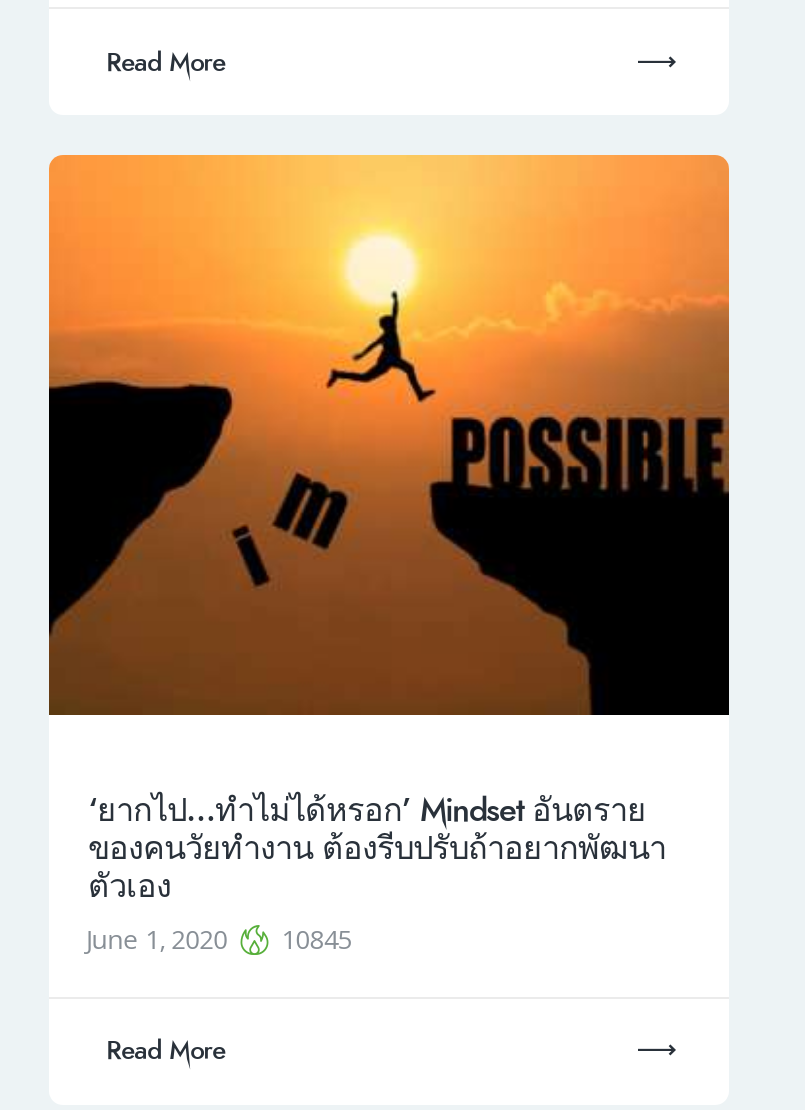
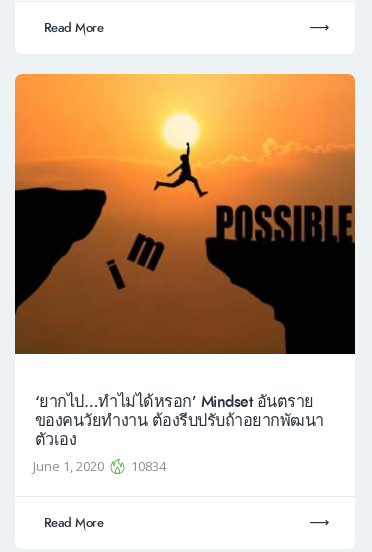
[85,920,352,956] June 1, 2020 10845 -> [33,457,166,475] June 1, 2020 10834

